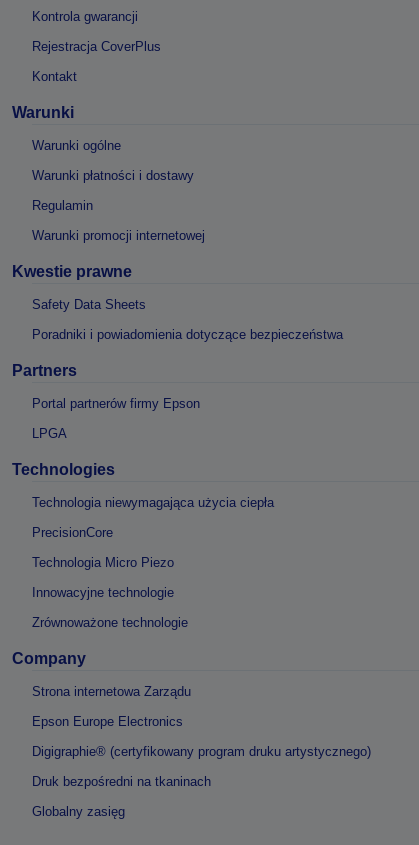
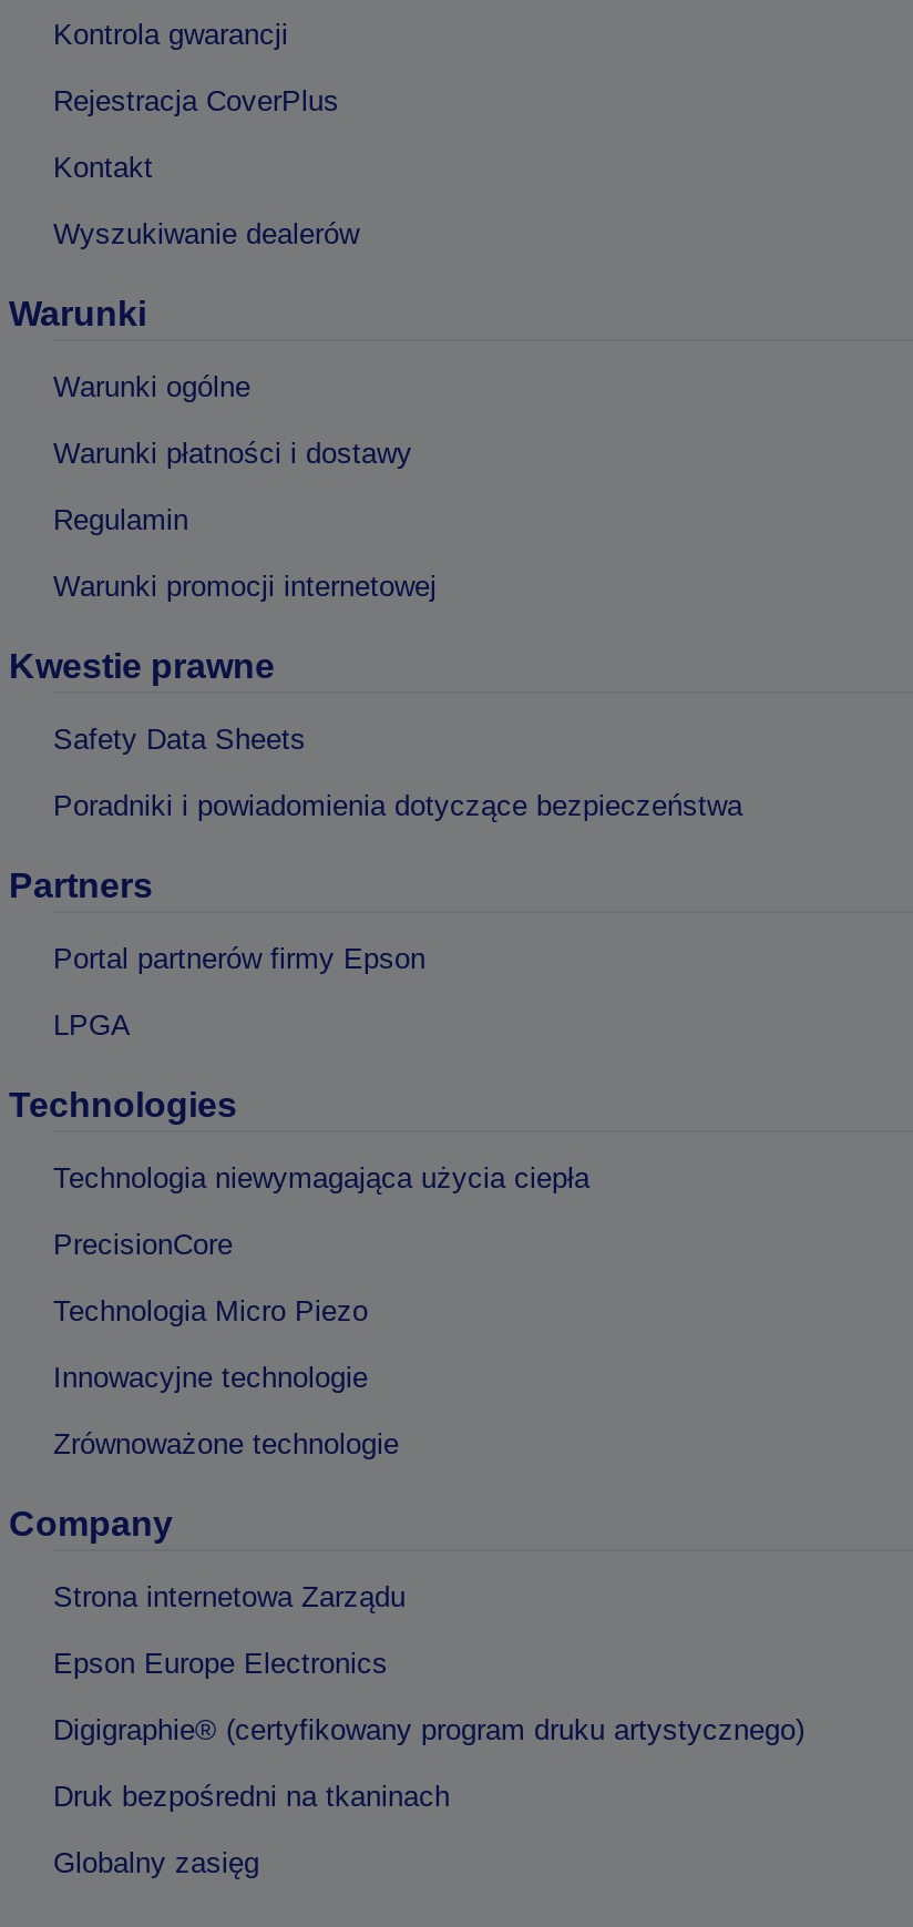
none -> [53,217,359,250] Wyszukiwanie dealerów

